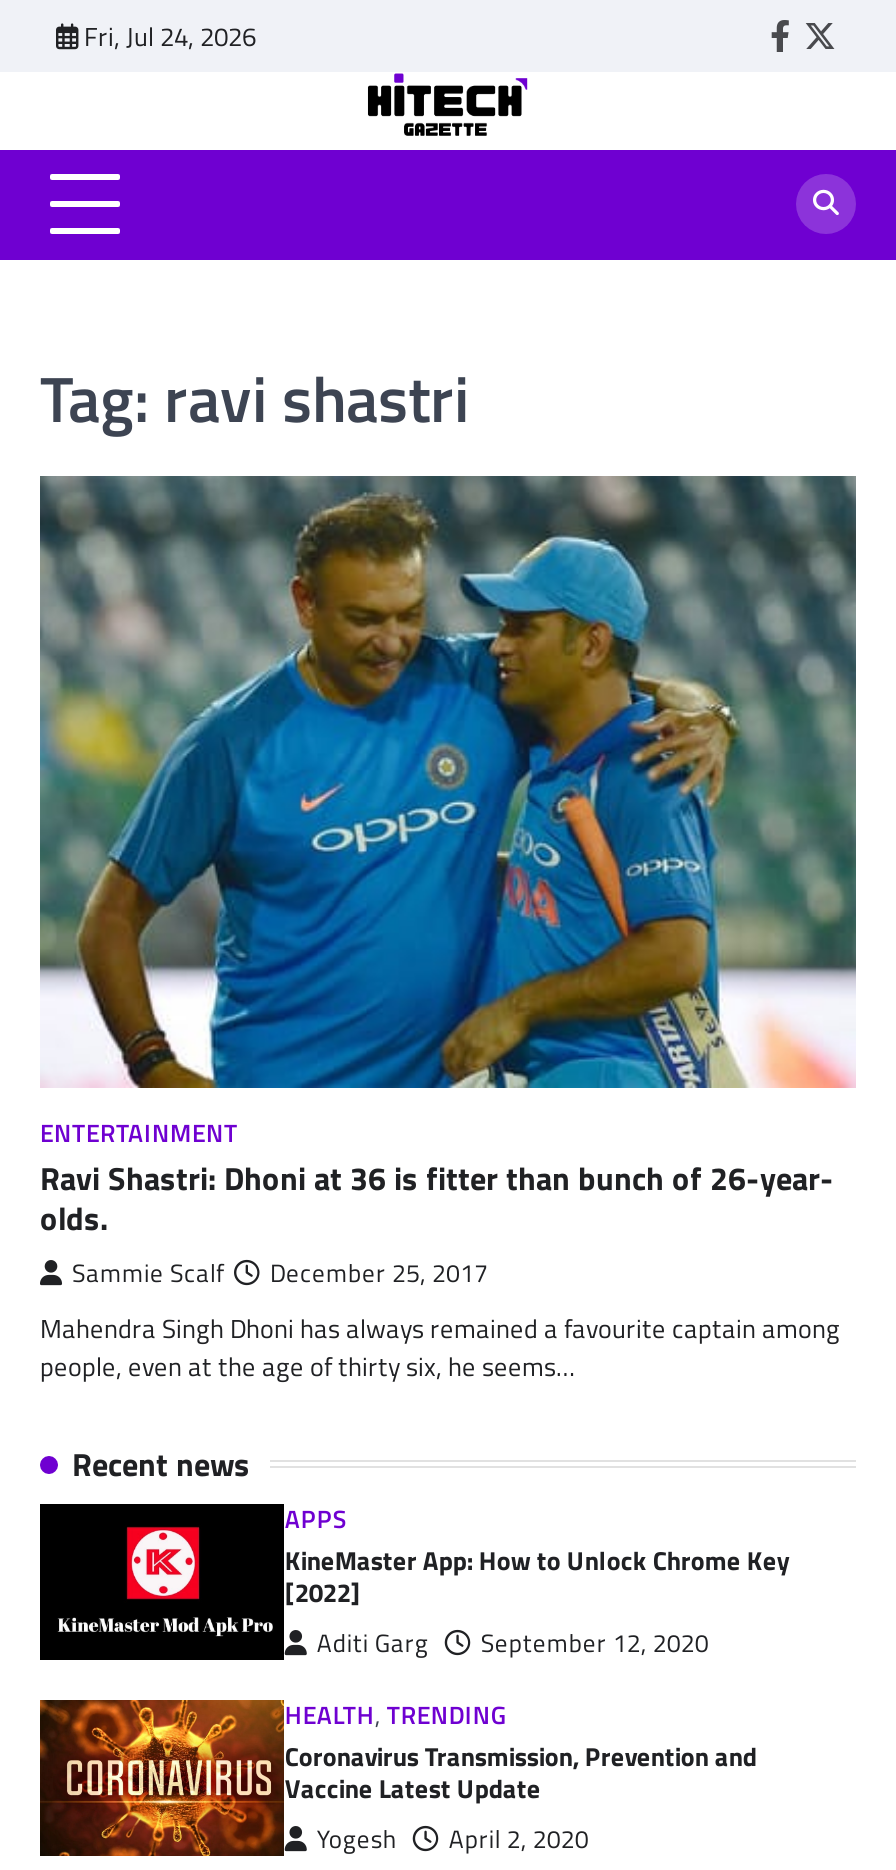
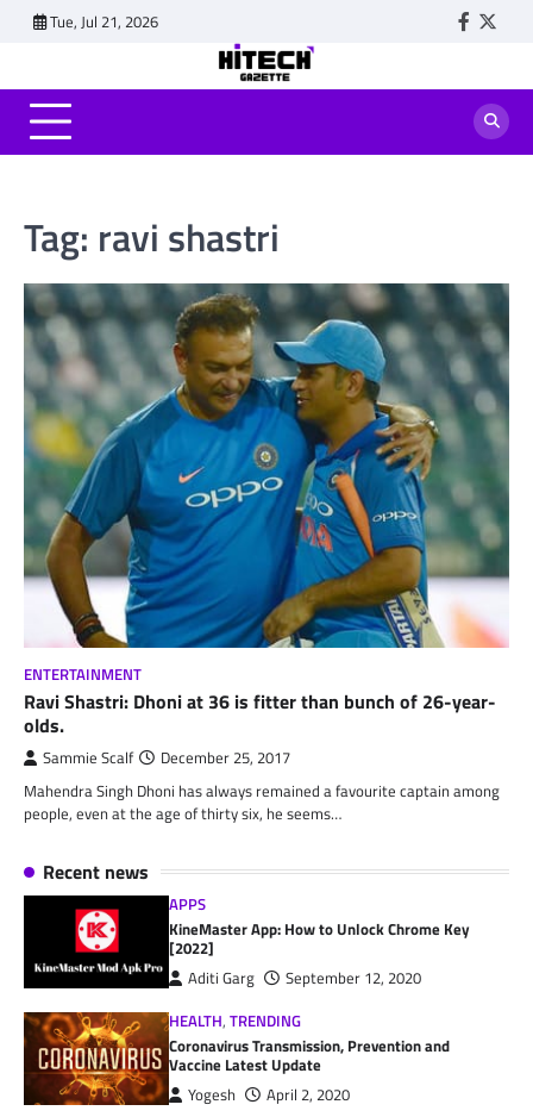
[84,15,256,55] Fri, Jul 24, 2026 -> [50,9,158,33] Tue, Jul 21, 2026

